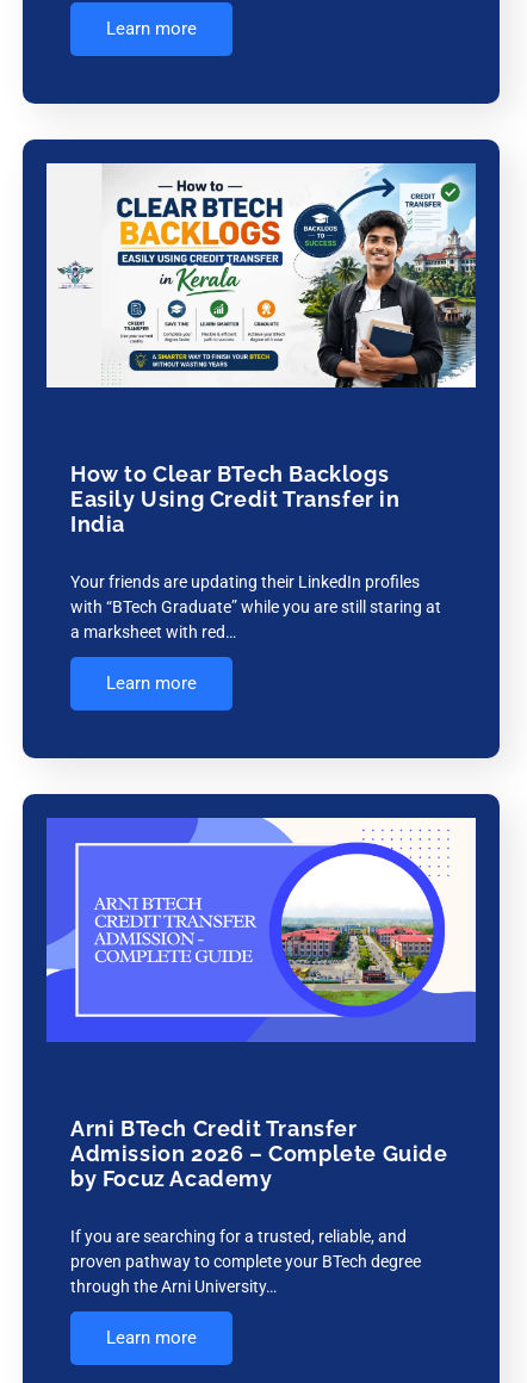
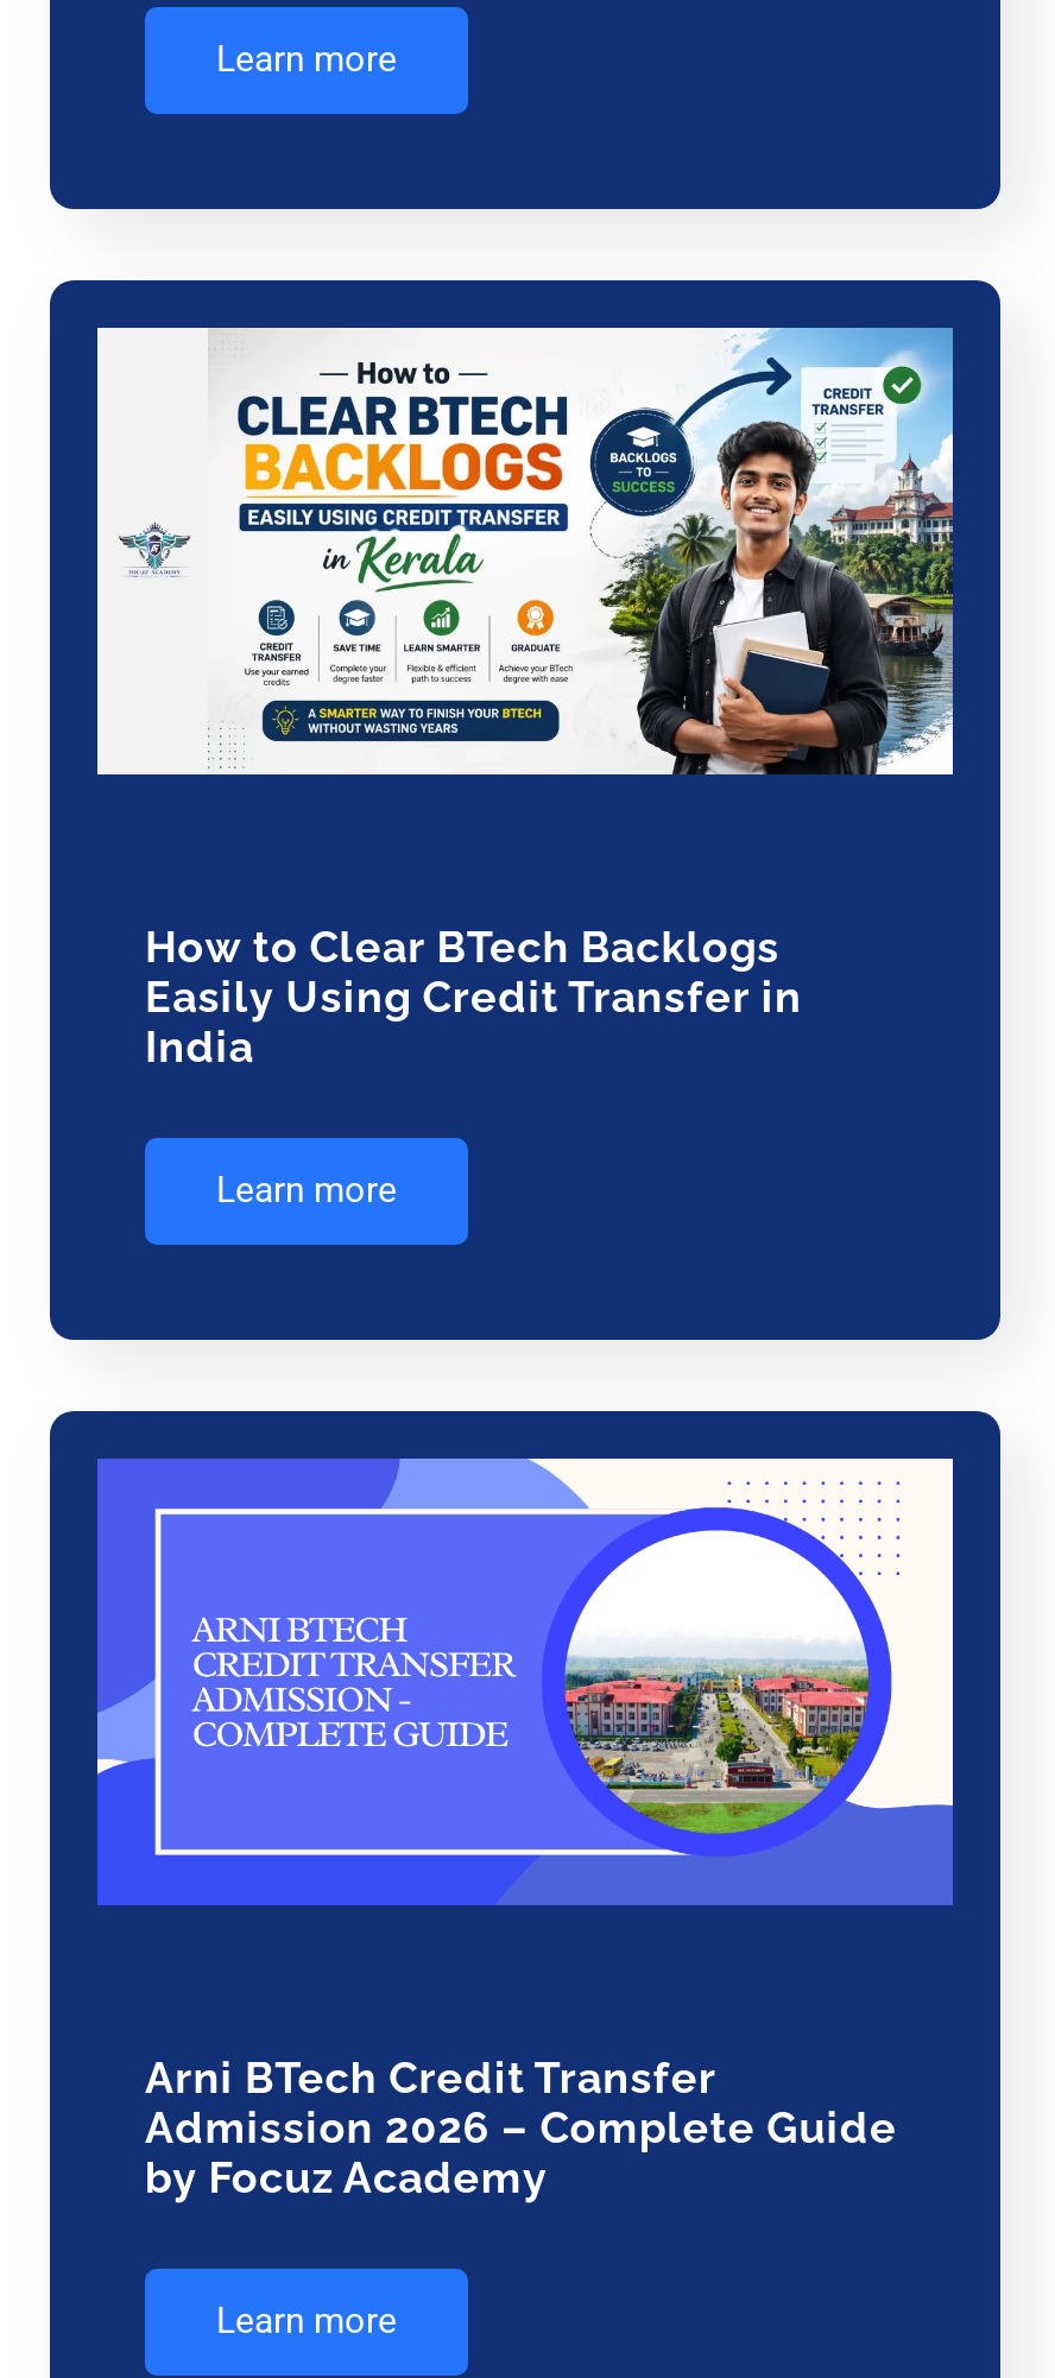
[70,572,441,642] Your friends are updating their LinkedIn profiles | with “BTech Graduate” while you are still staring at | a marksheet with red… -> none
[70,1227,421,1297] If you are searching for a trusted, reliable, and | proven pathway to complete your BTech degree | through the Arni University… -> none

